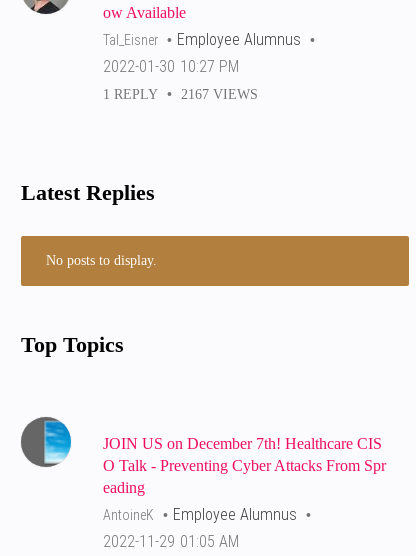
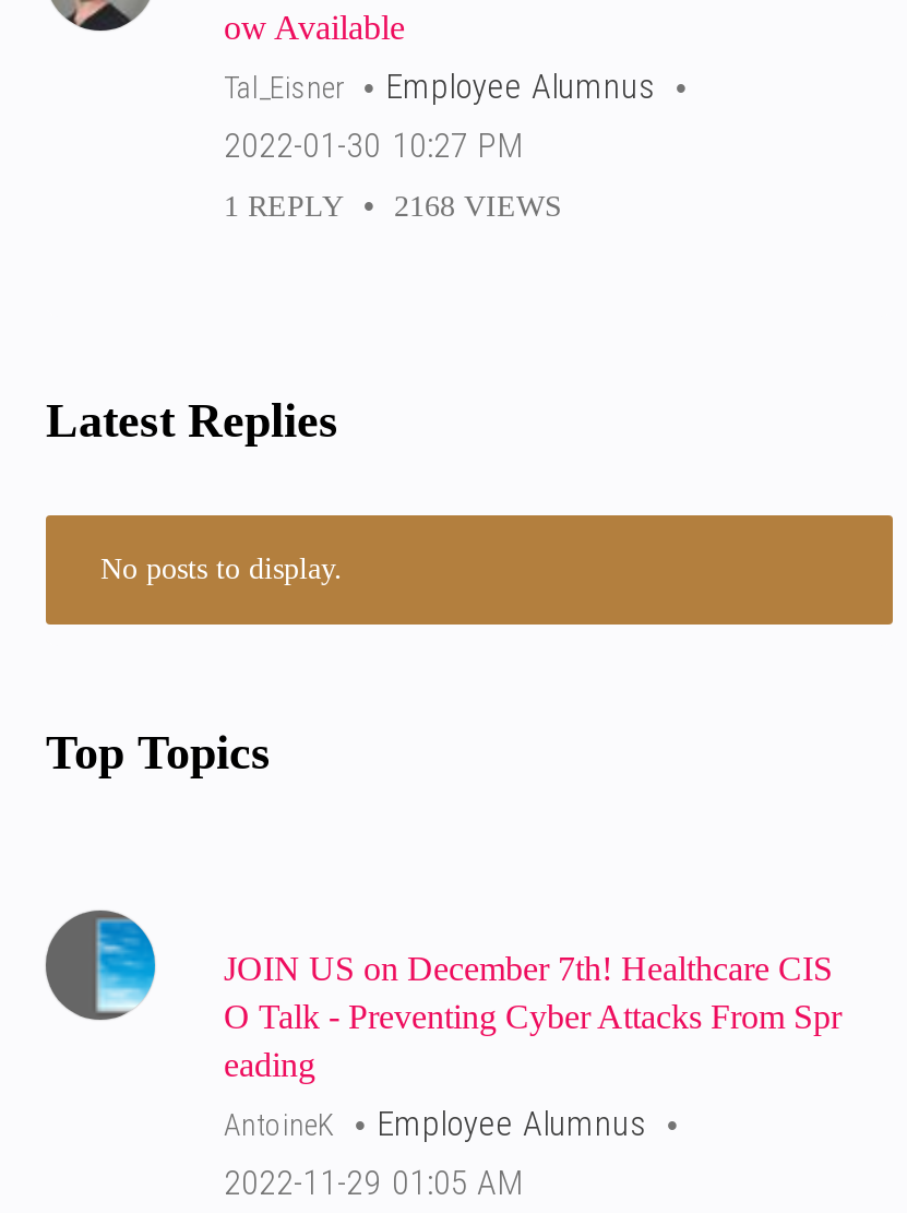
[102,86,257,101] 1 REPLY 2167 VIEWS -> [224,189,562,222] 1 REPLY 2168 VIEWS

